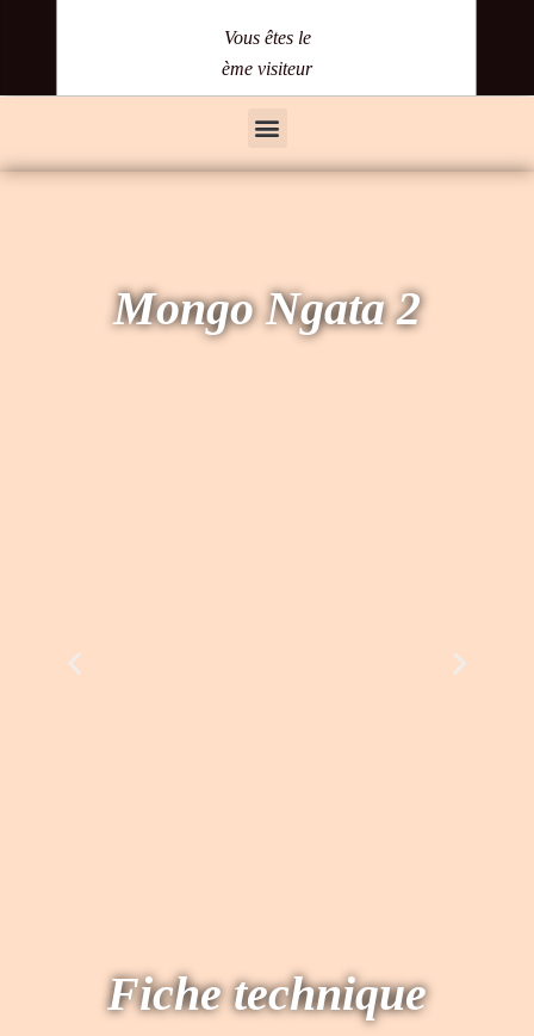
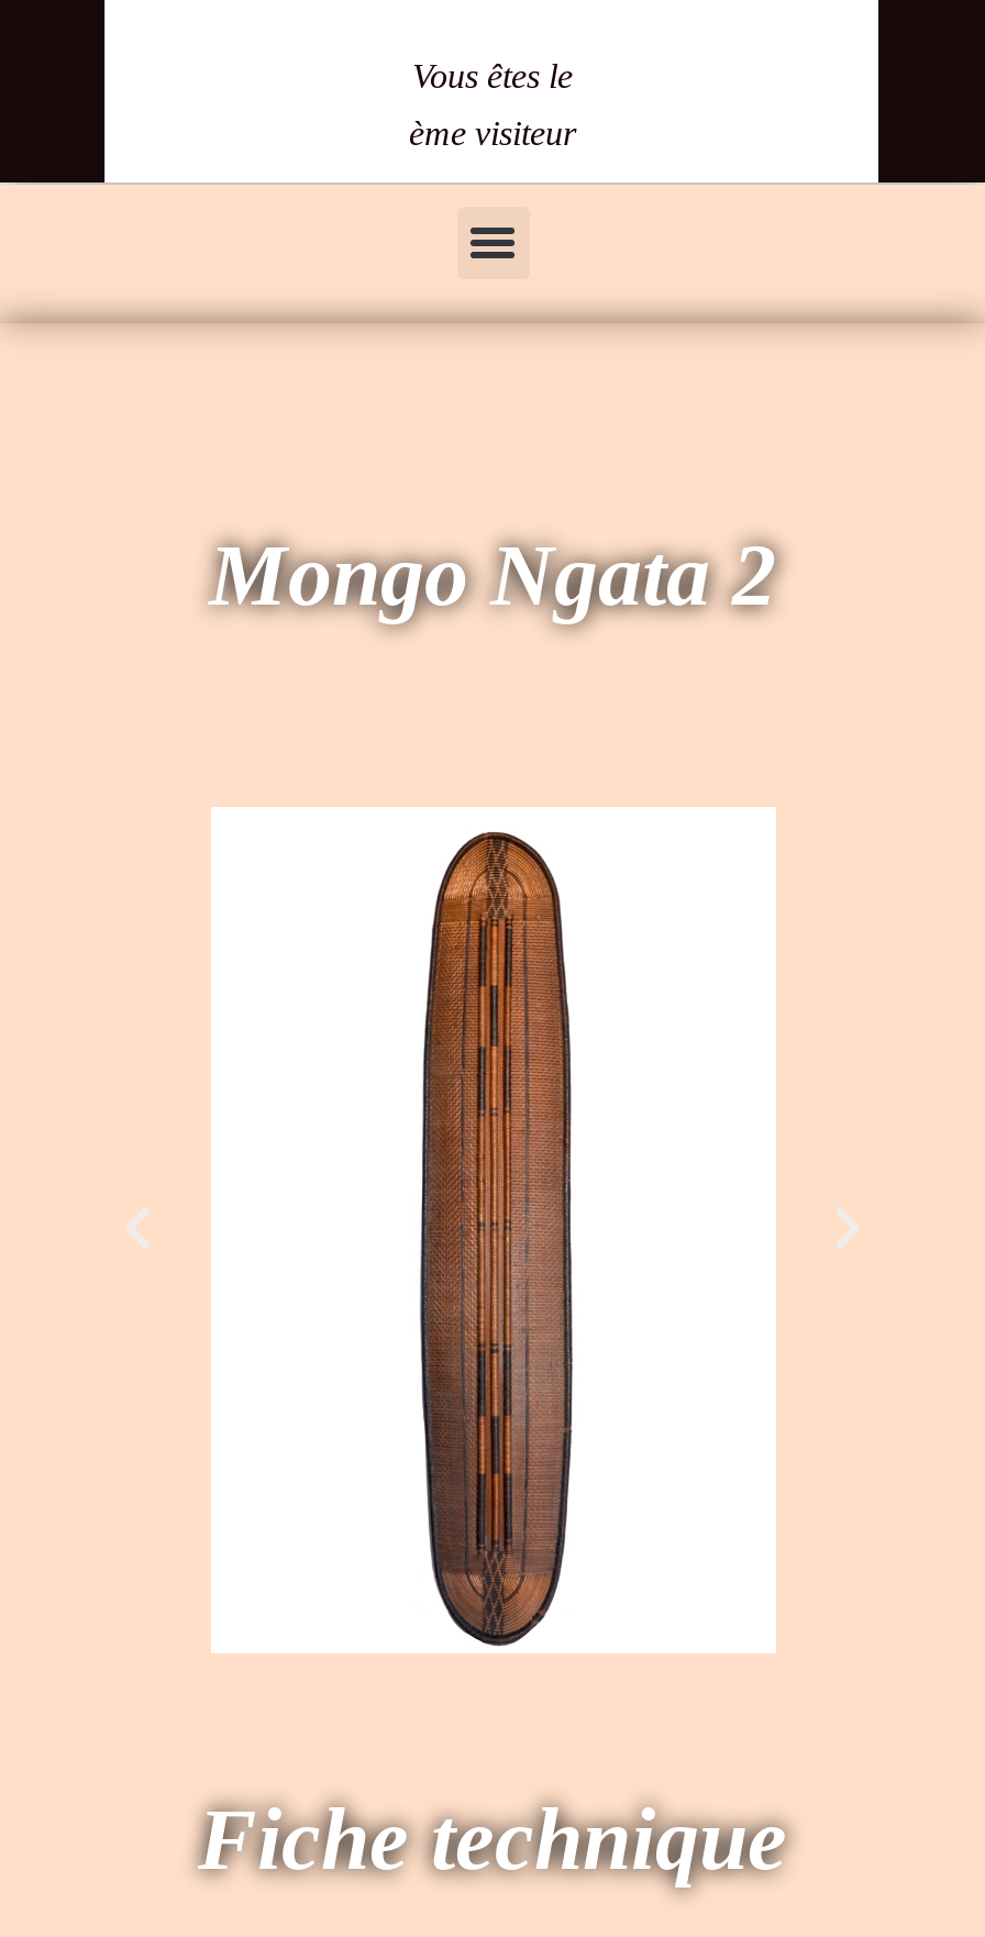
none -> [211,807,776,1653] [image]

